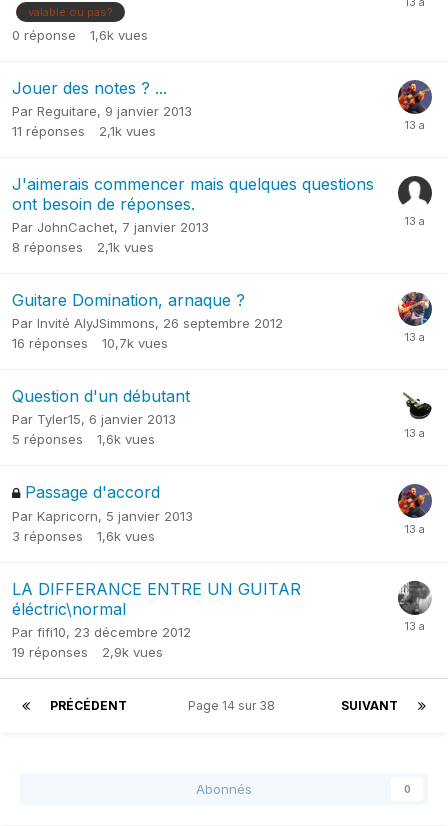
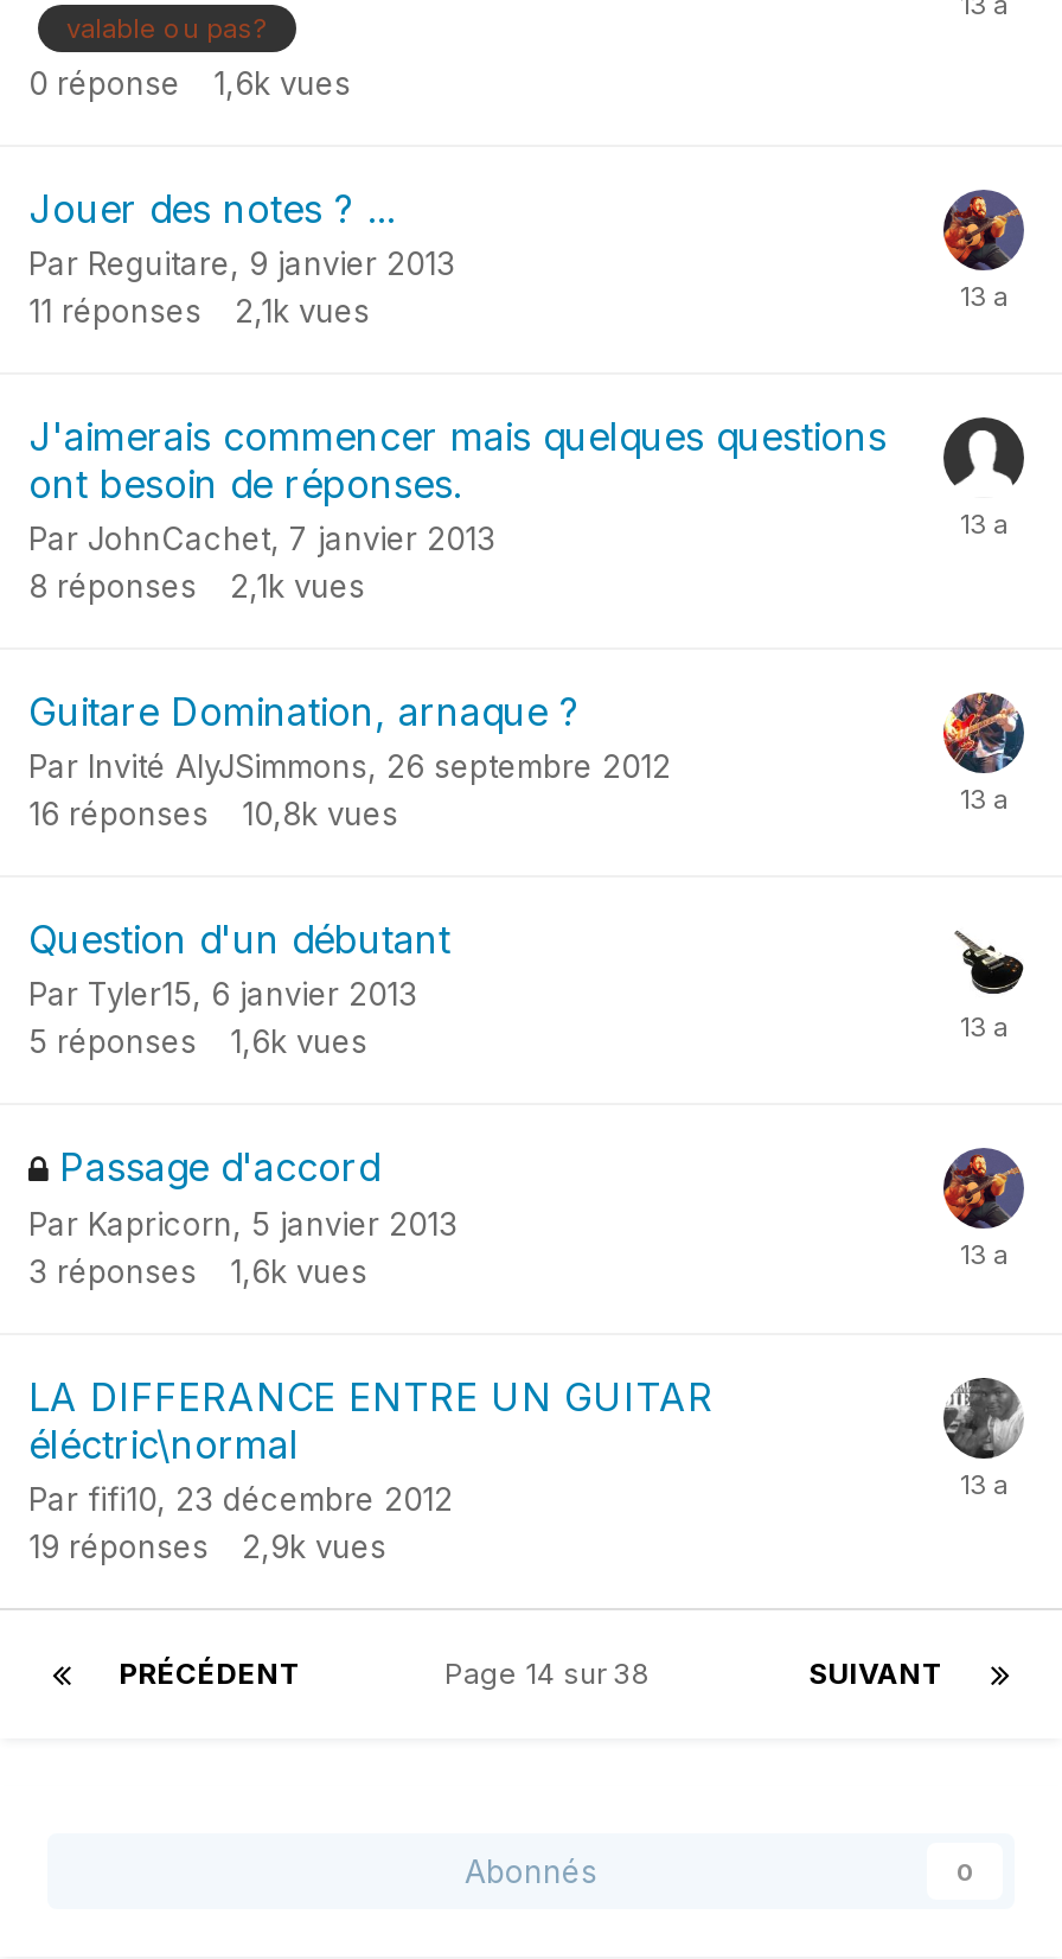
[12,335,168,351] 16 réponses 10,7k vues -> [28,795,398,833] 16 réponses 10,8k vues

